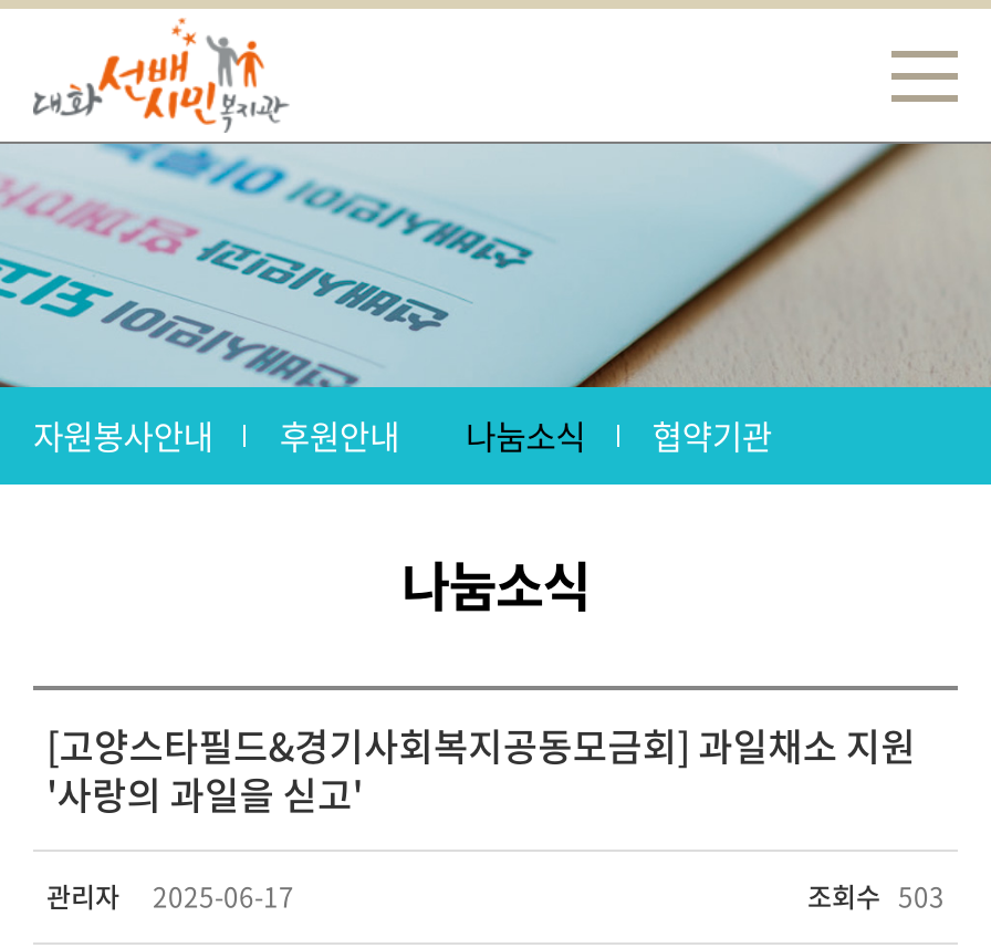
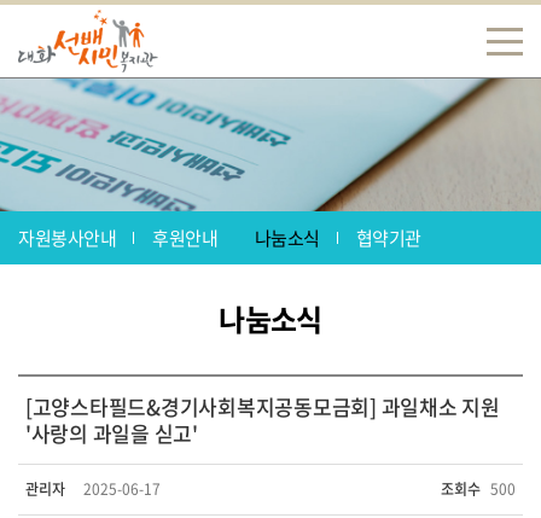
[807,876,945,916] 조회수 503 -> [441,478,516,500] 조회수 500

